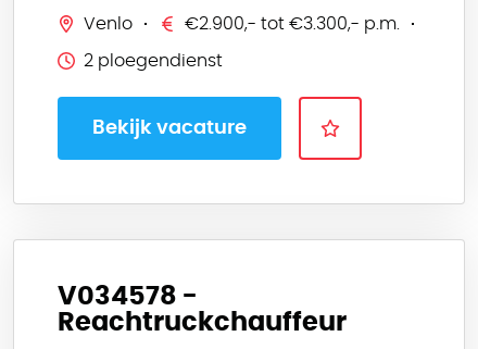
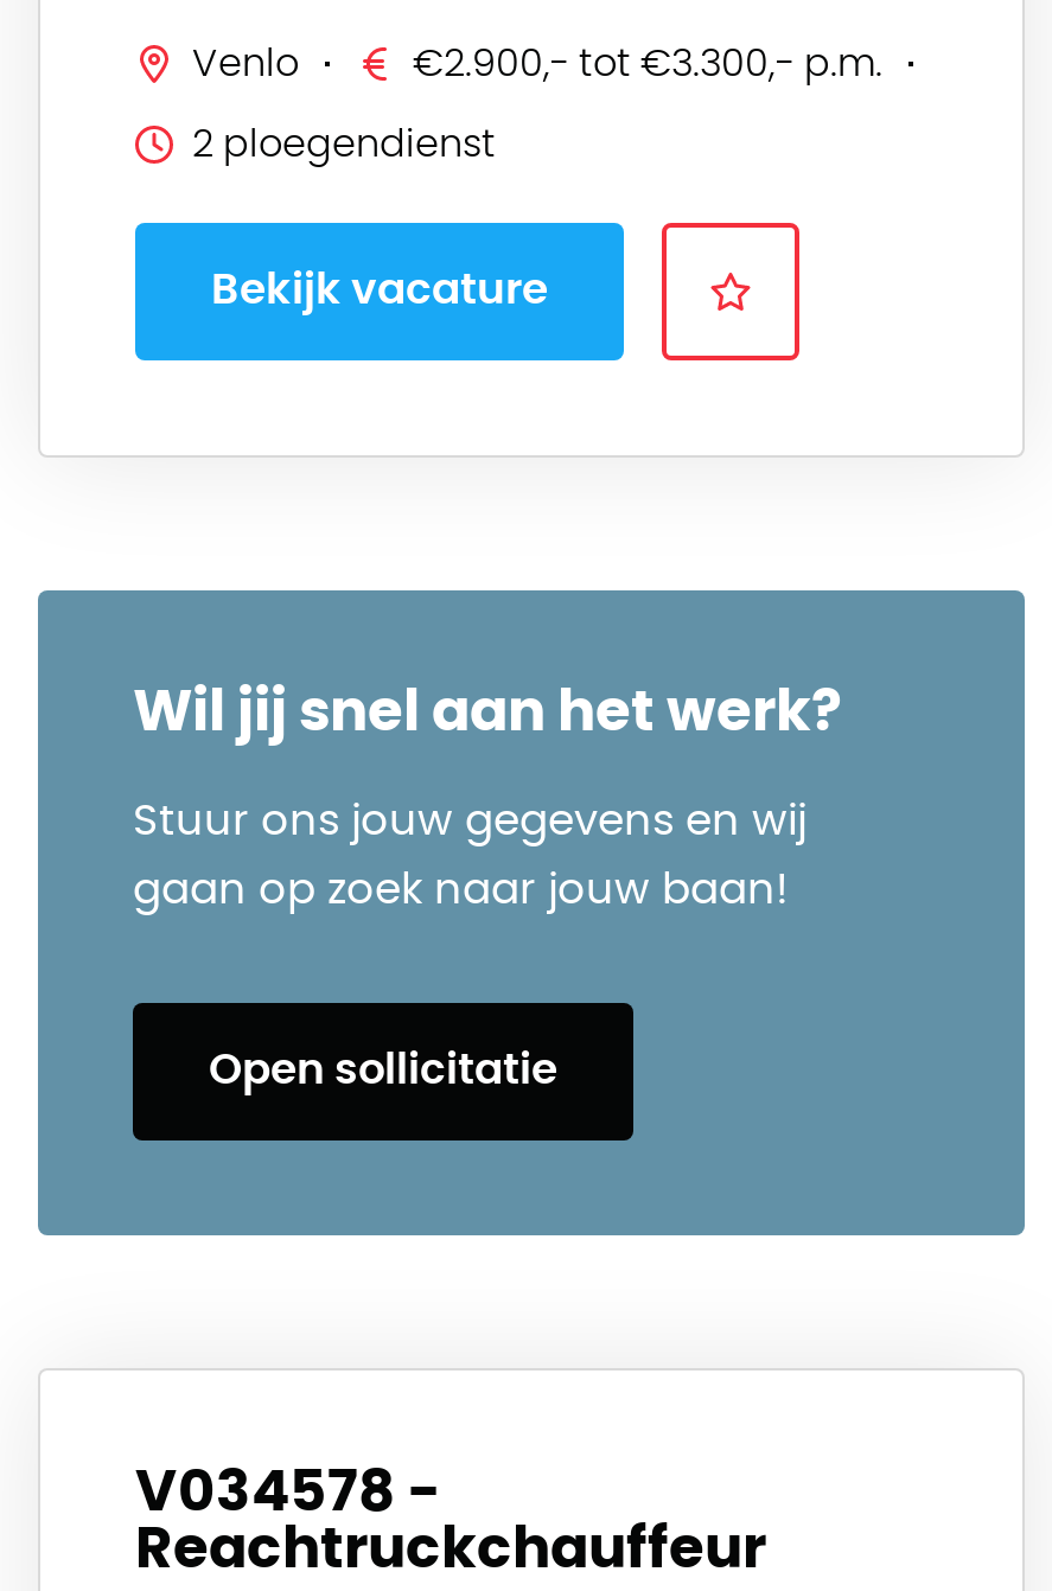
none -> [38,588,1025,1238] [image] | Wil jij snel aan het werk? | Stuur ons jouw gegevens en wij | gaan op zoek naar jouw baan!
none -> [209,1050,557,1093] Open sollicitatie

